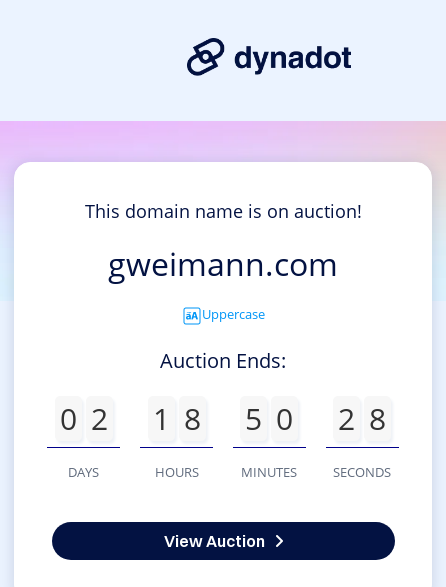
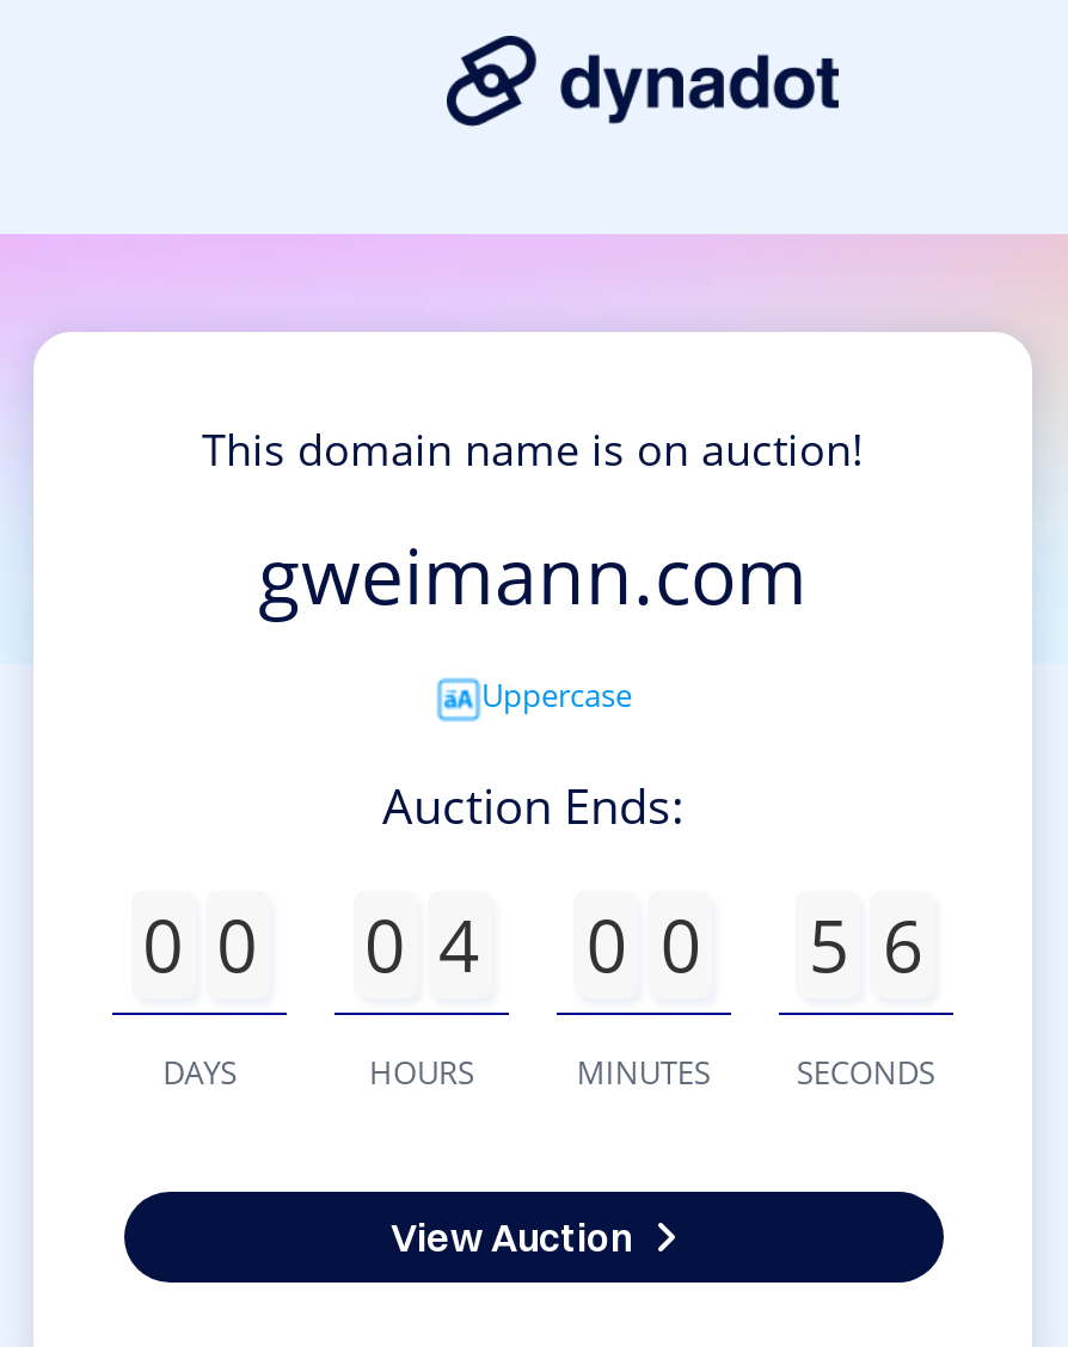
[60,398,108,439] 0 2 -> [142,896,257,994] 0 0
[152,398,200,439] 1 8 -> [364,896,479,994] 0 4
[245,398,293,439] 5 0 -> [586,896,701,994] 0 0
[338,398,386,439] 2 8 -> [808,896,923,994] 5 6

